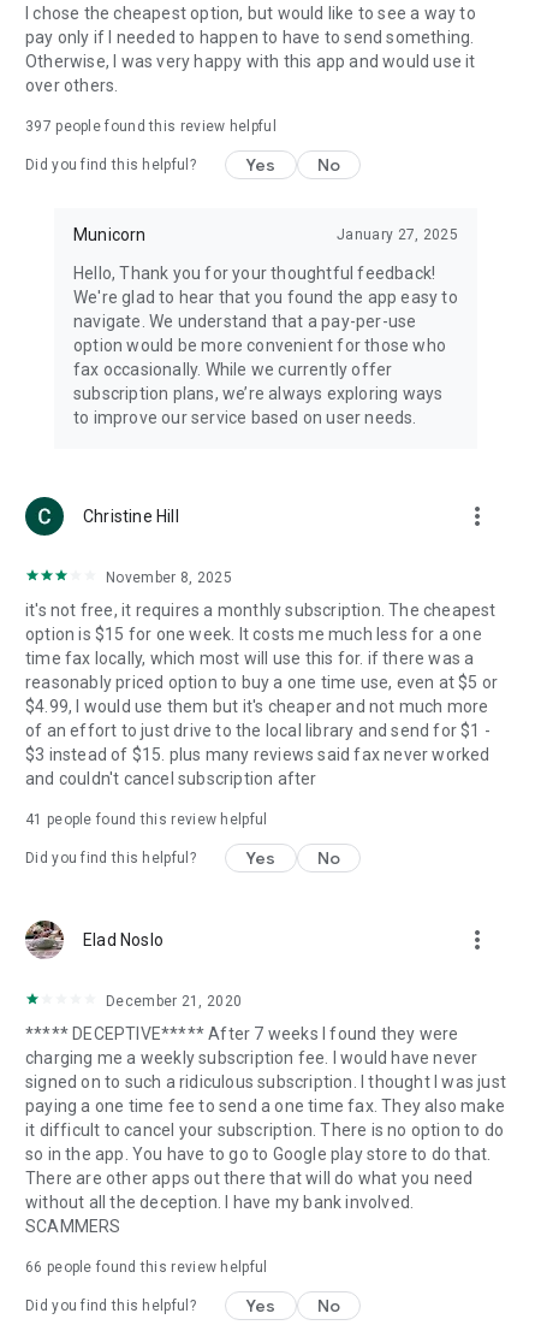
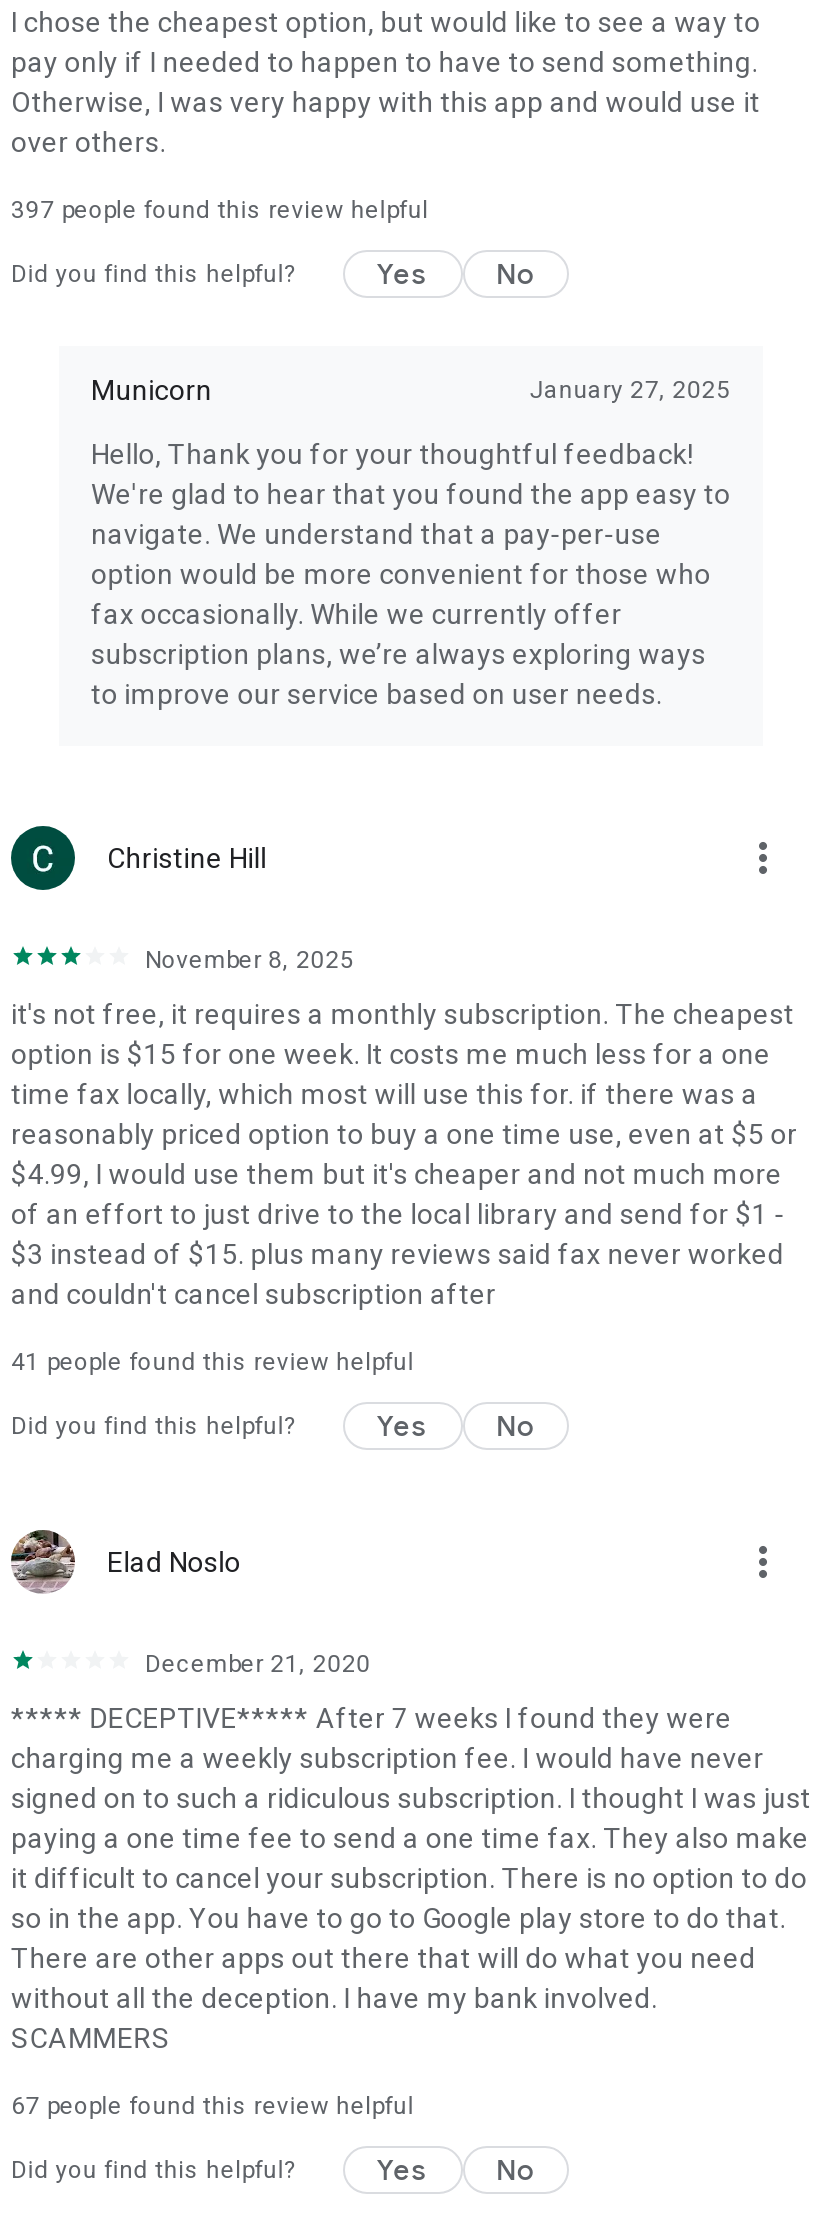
[25,1259,267,1276] 66 people found this review helpful -> [11,2092,414,2120] 67 people found this review helpful

